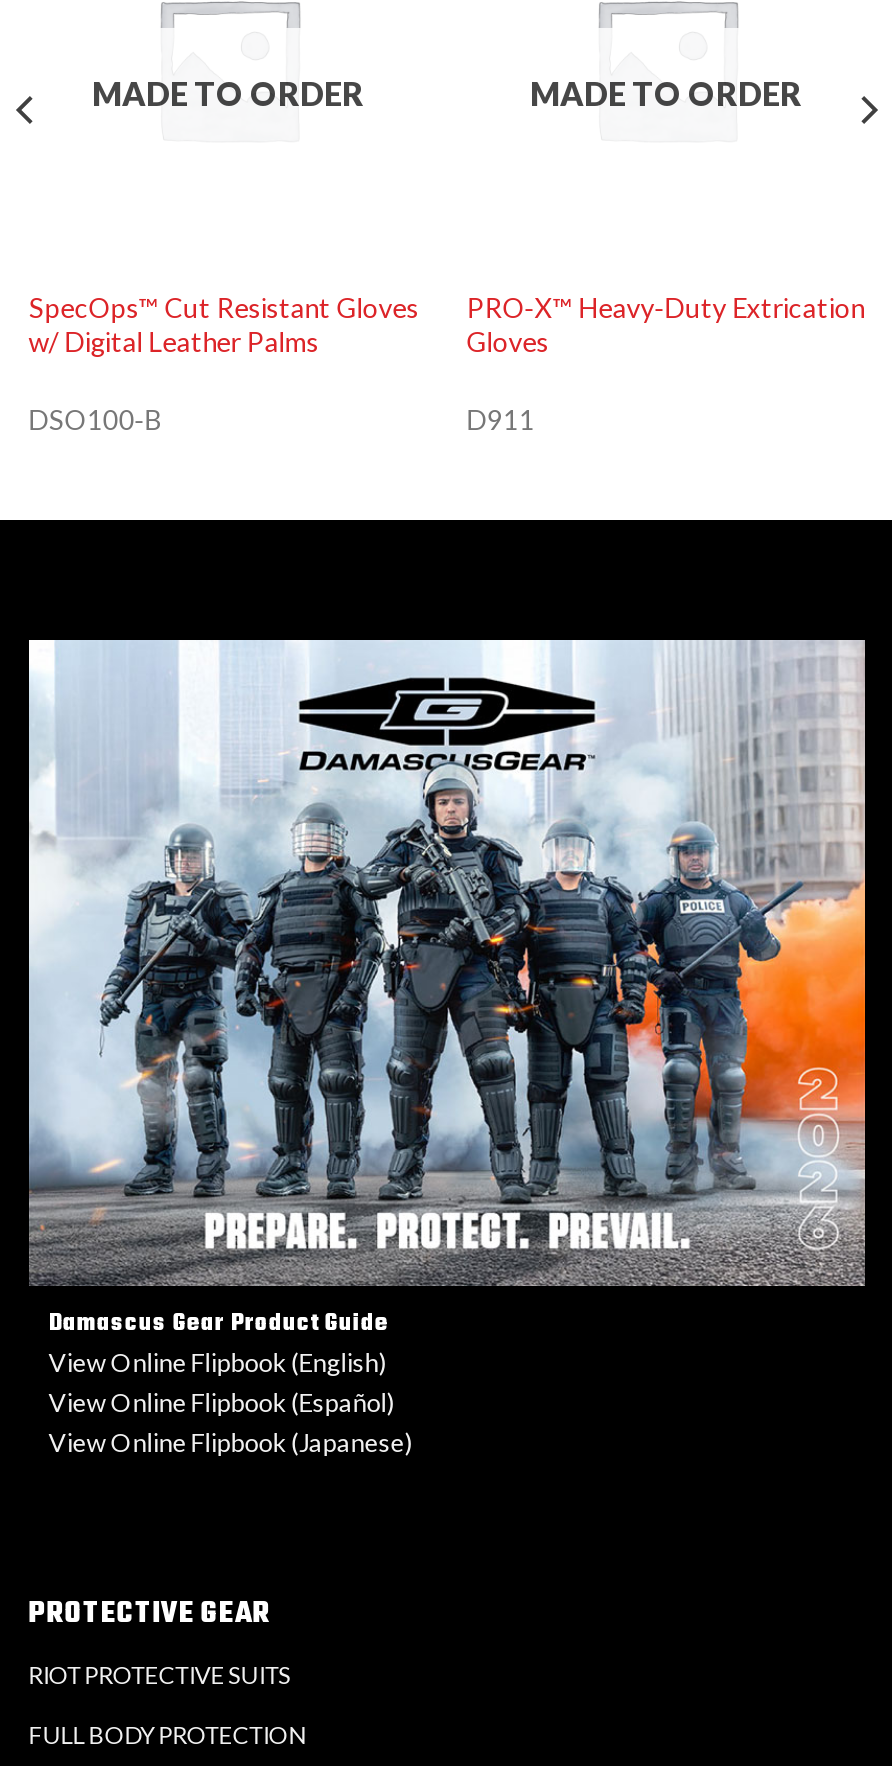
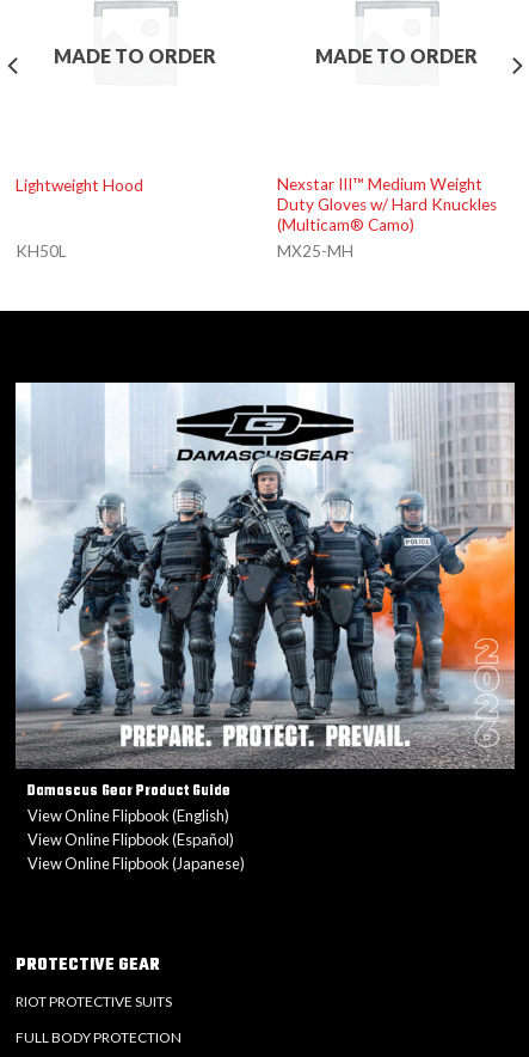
[29,292,419,358] SpecOps™ Cut Resistant Gloves | w/ Digital Leather Palms -> [15,175,143,194] Lightweight Hood
[467,292,865,437] PRO-X™ Heavy-Duty Extrication | Gloves | D911 -> [277,174,497,261] Nexstar III™ Medium Weight | Duty Gloves w/ Hard Knuckles | (Multicam® Camo) | MX25-MH
[29,405,163,437] DSO100-B -> [15,242,67,261] KH50L

